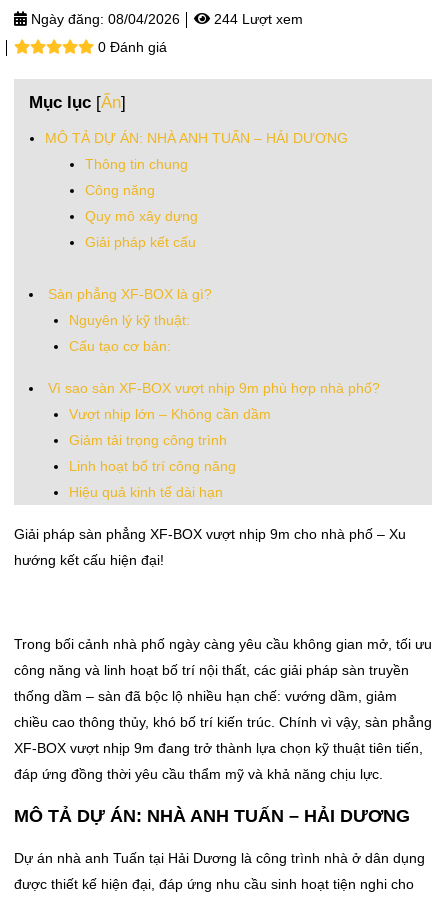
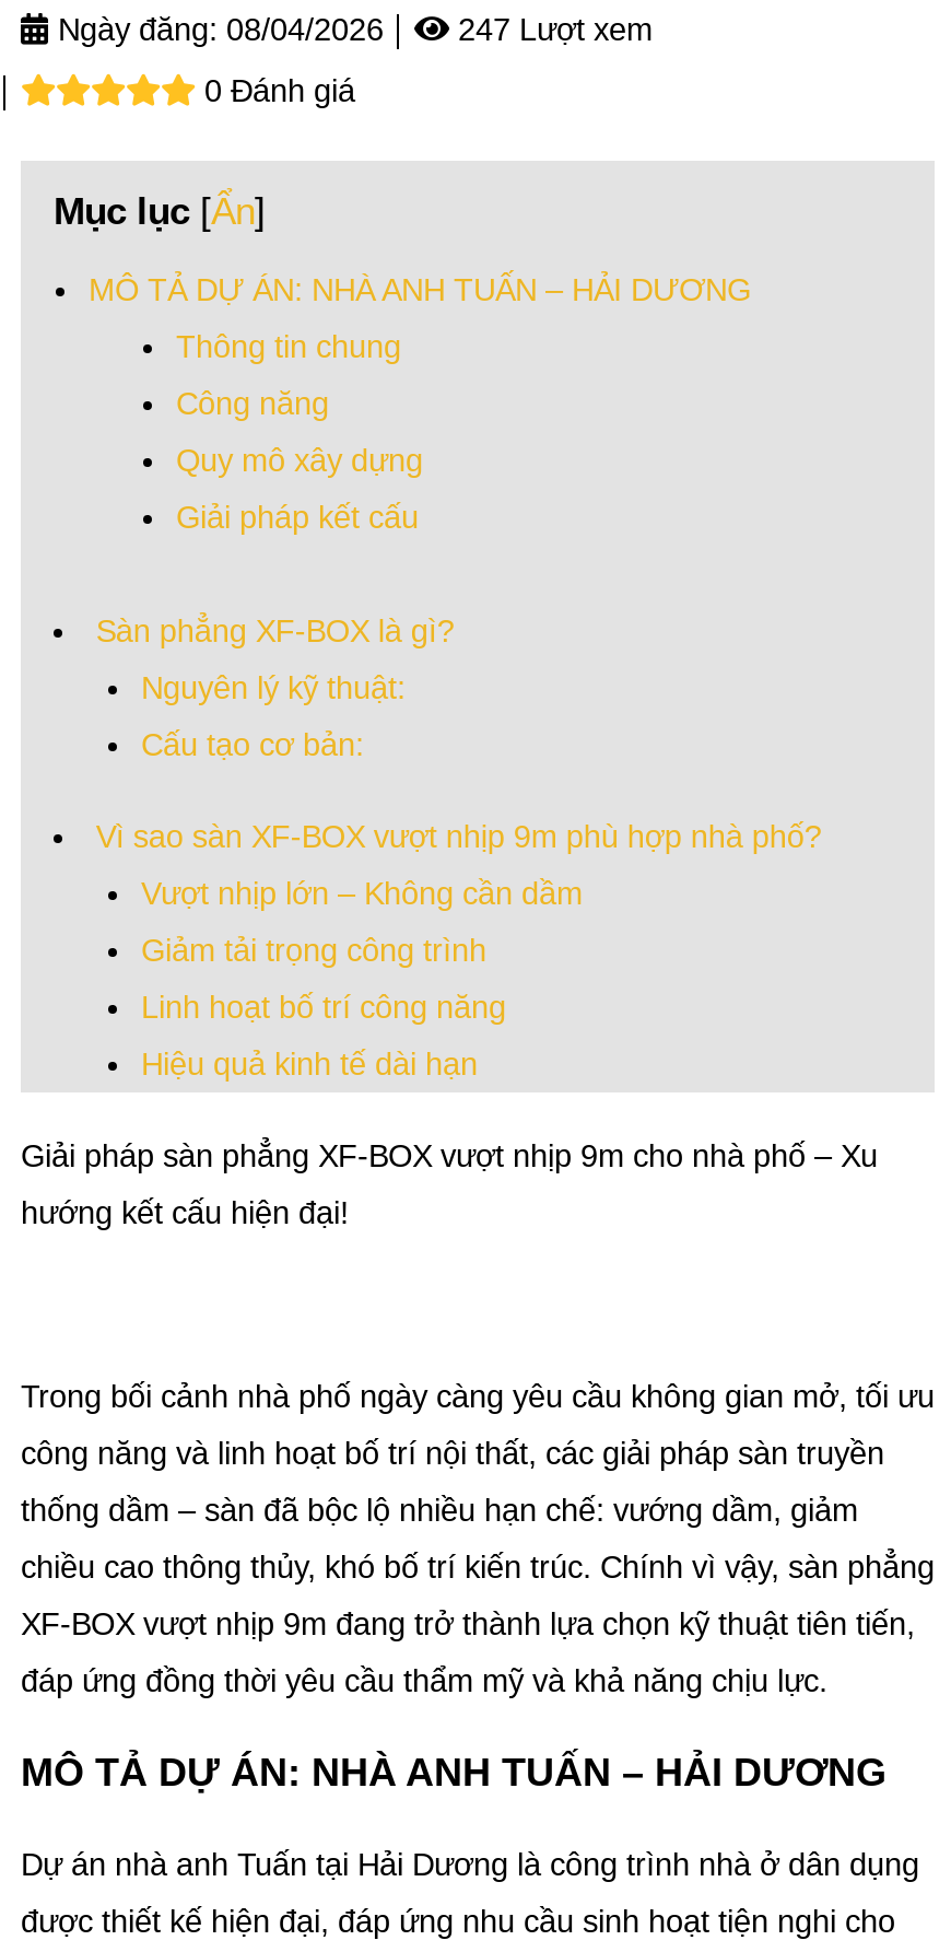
[27,11,303,27] Ngày đăng: 08/04/2026 244 Lượt xem -> [49,12,653,47] Ngày đăng: 08/04/2026 247 Lượt xem

